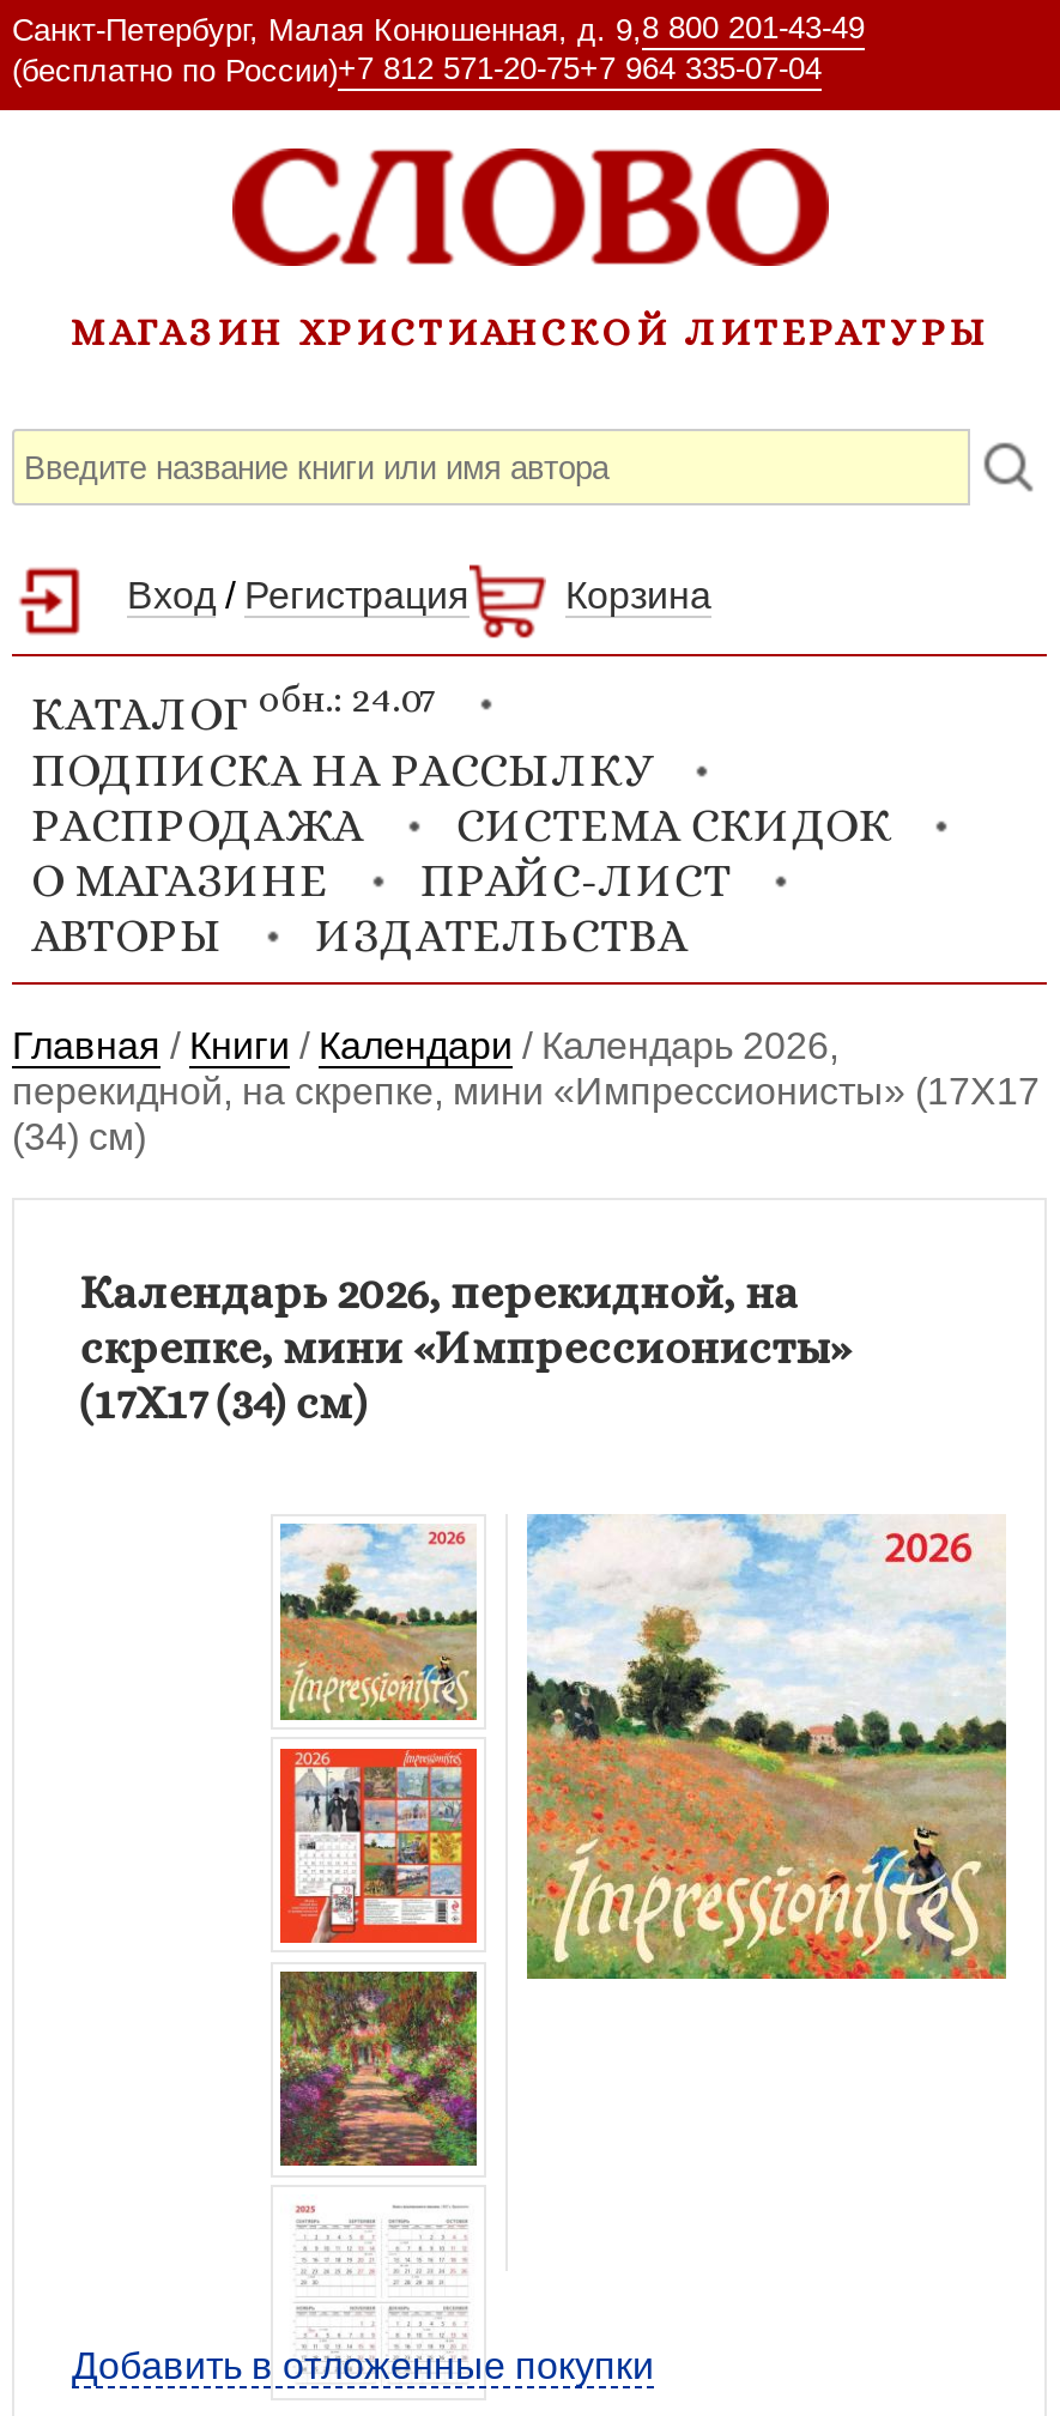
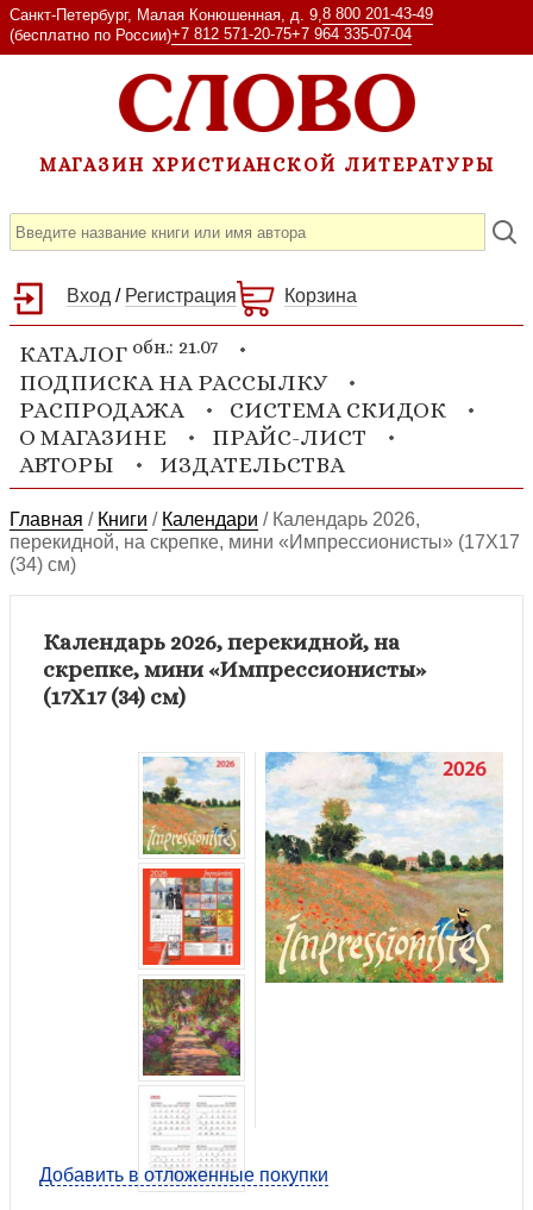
[31,677,436,740] КАТАЛОГ обн.: 24.07 -> [19,336,218,367] КАТАЛОГ обн.: 21.07

